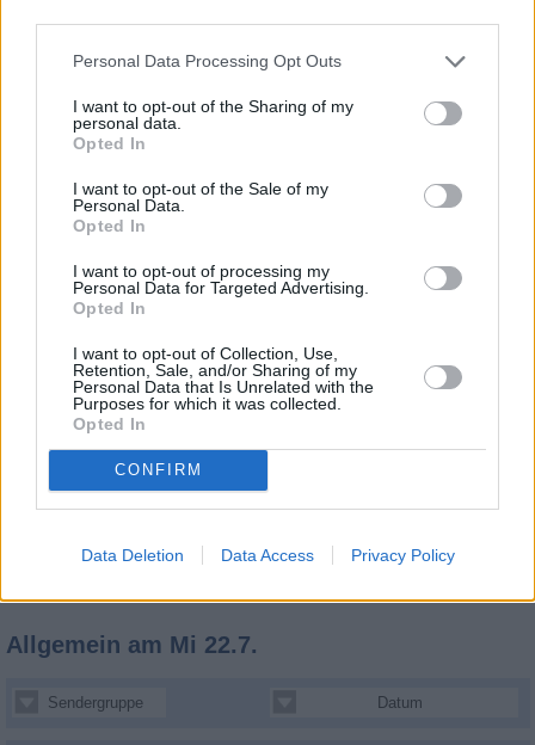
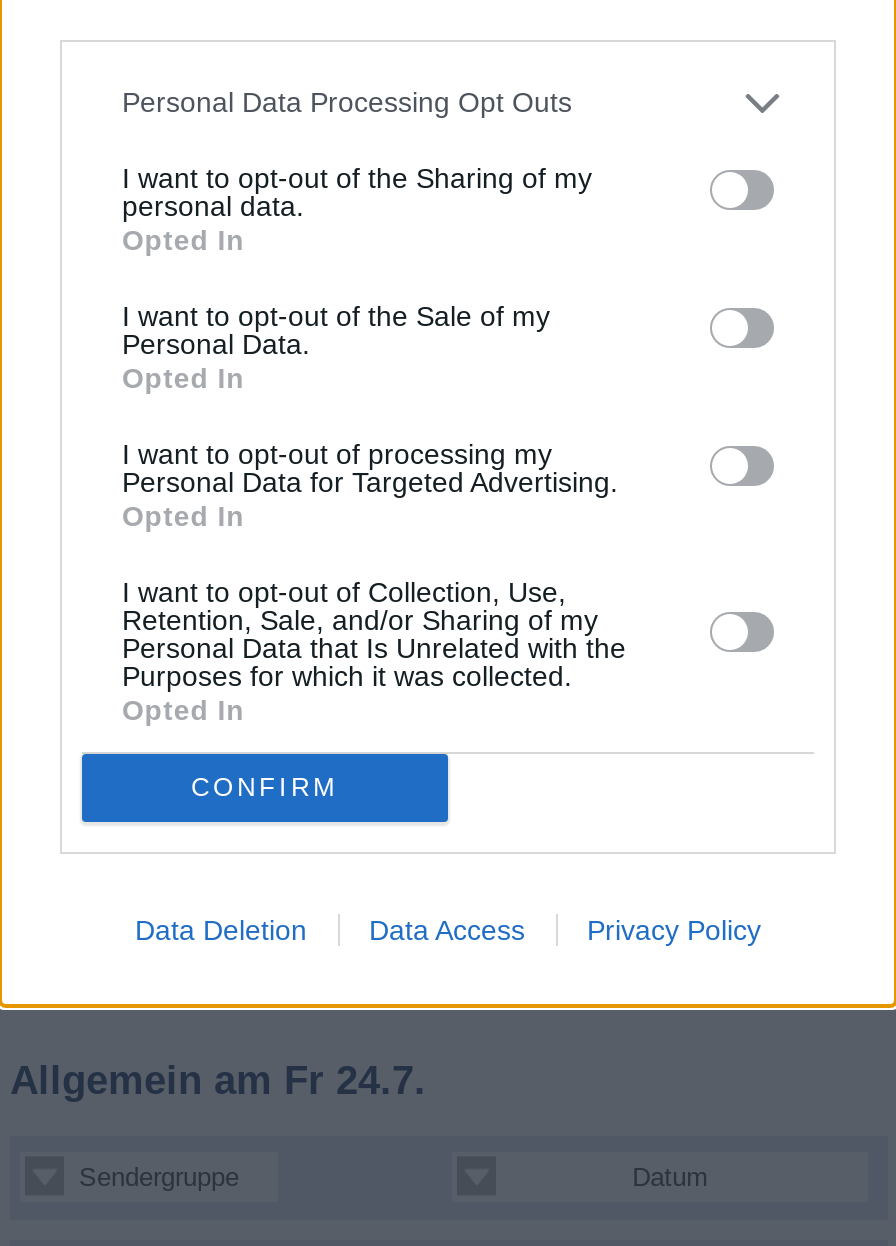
[6,631,258,657] Allgemein am Mi 22.7. -> [10,1057,426,1101] Allgemein am Fr 24.7.

